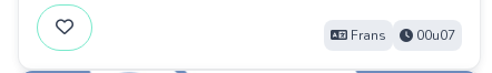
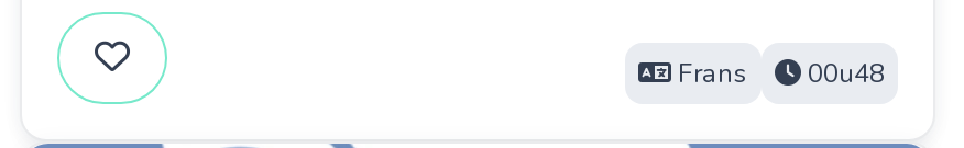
[351,27,455,44] Frans 00u07 -> [678,56,885,91] Frans 00u48

